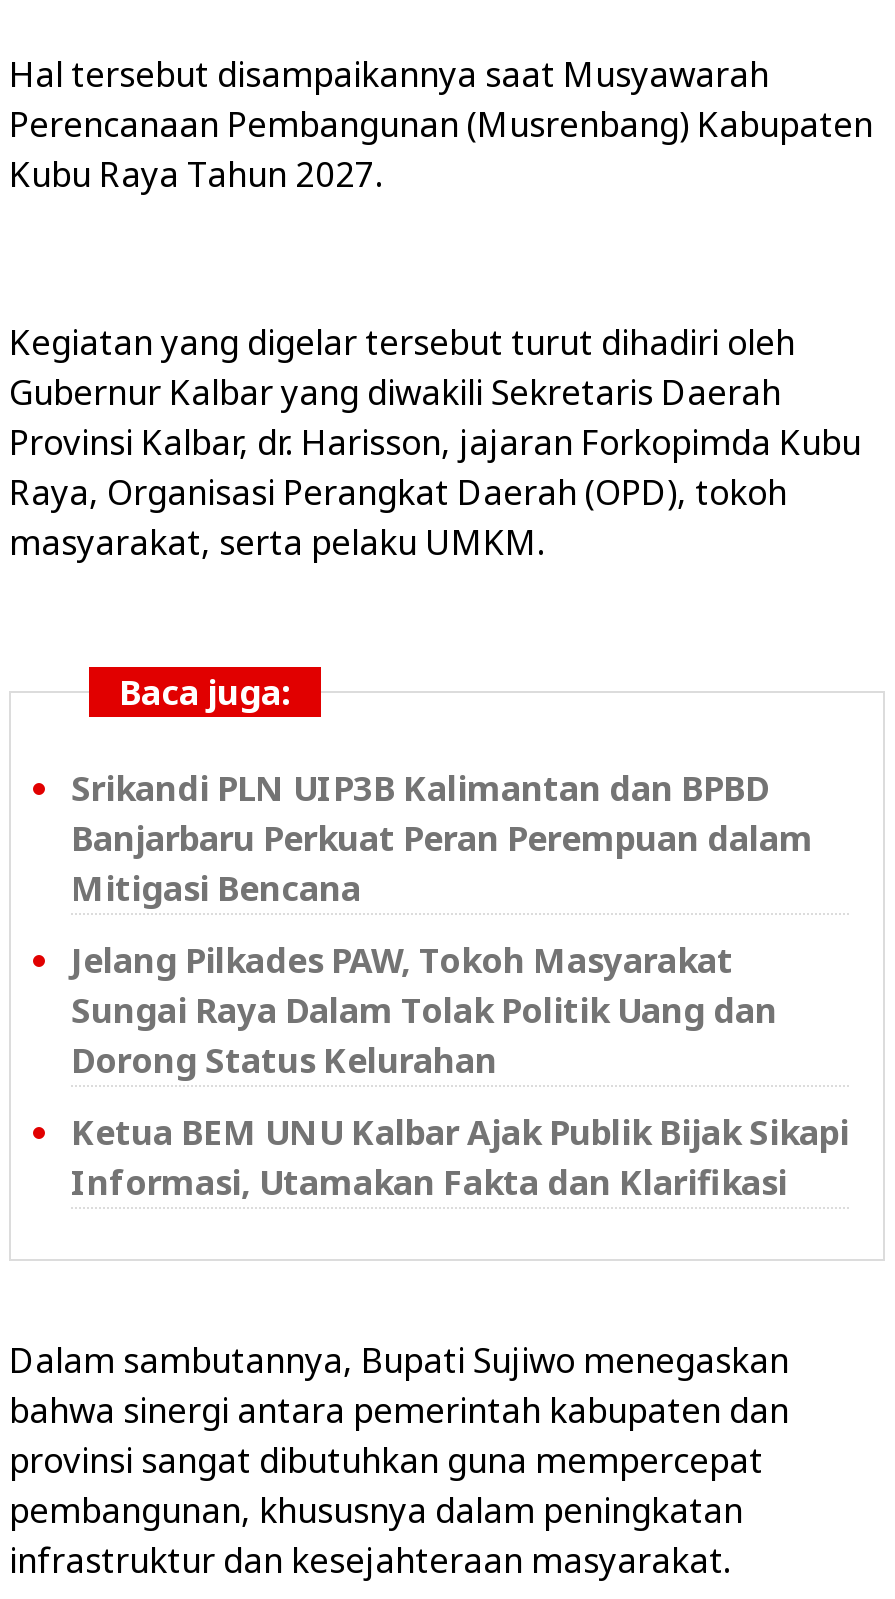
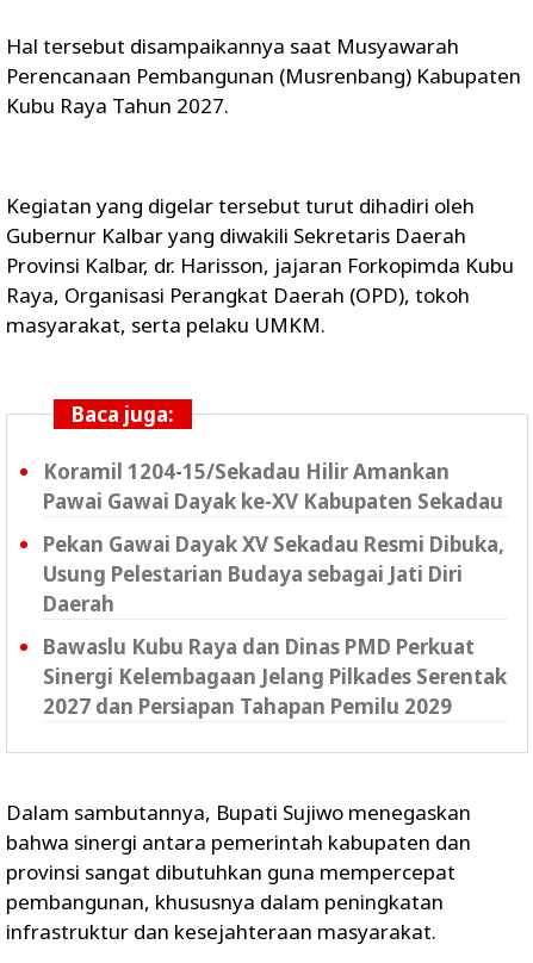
[71,764,813,910] Srikandi PLN UIP3B Kalimantan dan BPBD | Banjarbaru Perkuat Peran Perempuan dalam | Mitigasi Bencana -> [43,457,503,514] Koramil 1204-15/Sekadau Hilir Amankan | Pawai Gawai Dayak ke-XV Kabupaten Sekadau
[71,936,777,1082] Jelang Pilkades PAW, Tokoh Masyarakat | Sungai Raya Dalam Tolak Politik Uang dan | Dorong Status Kelurahan -> [43,530,504,617] Pekan Gawai Dayak XV Sekadau Resmi Dibuka, | Usung Pelestarian Budaya sebagai Jati Diri | Daerah
[71,1108,849,1204] Ketua BEM UNU Kalbar Ajak Publik Bijak Sikapi | Informasi, Utamakan Fakta dan Klarifikasi -> [43,632,507,719] Bawaslu Kubu Raya dan Dinas PMD Perkuat | Sinergi Kelembagaan Jelang Pilkades Serentak | 2027 dan Persiapan Tahapan Pemilu 2029

